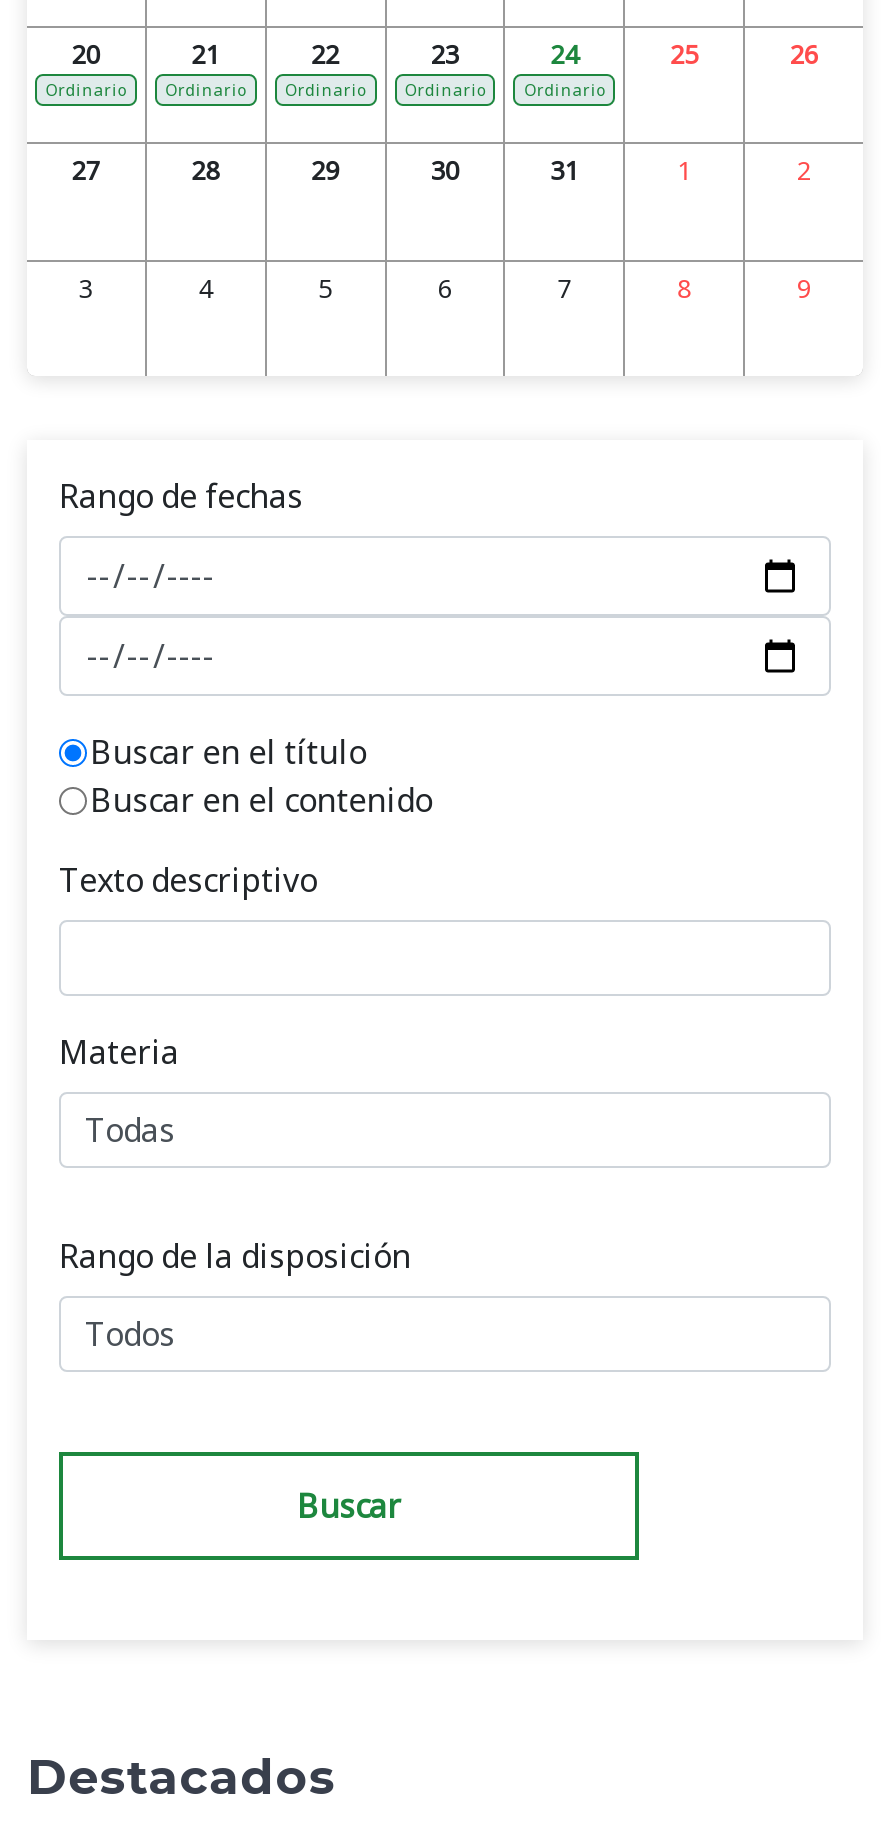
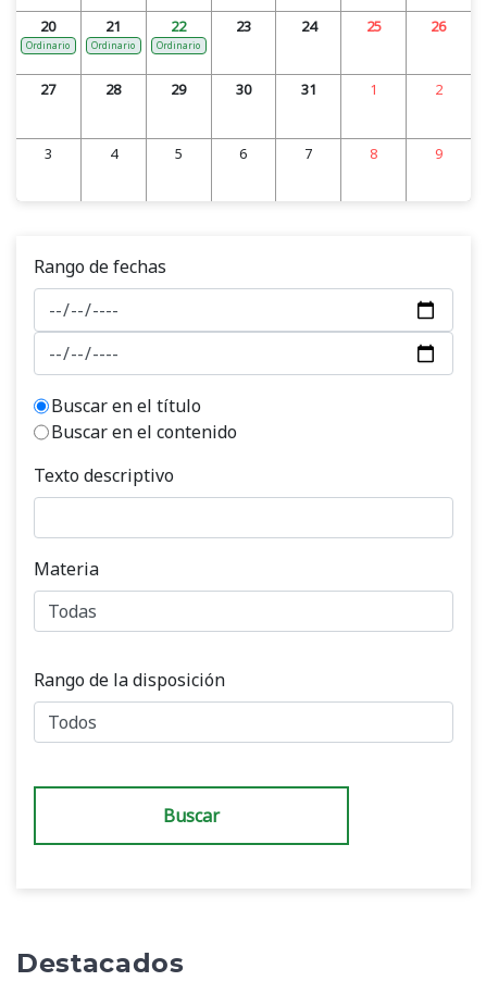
[405,77,485,99] Ordinario -> none
[525,77,605,99] Ordinario -> none

